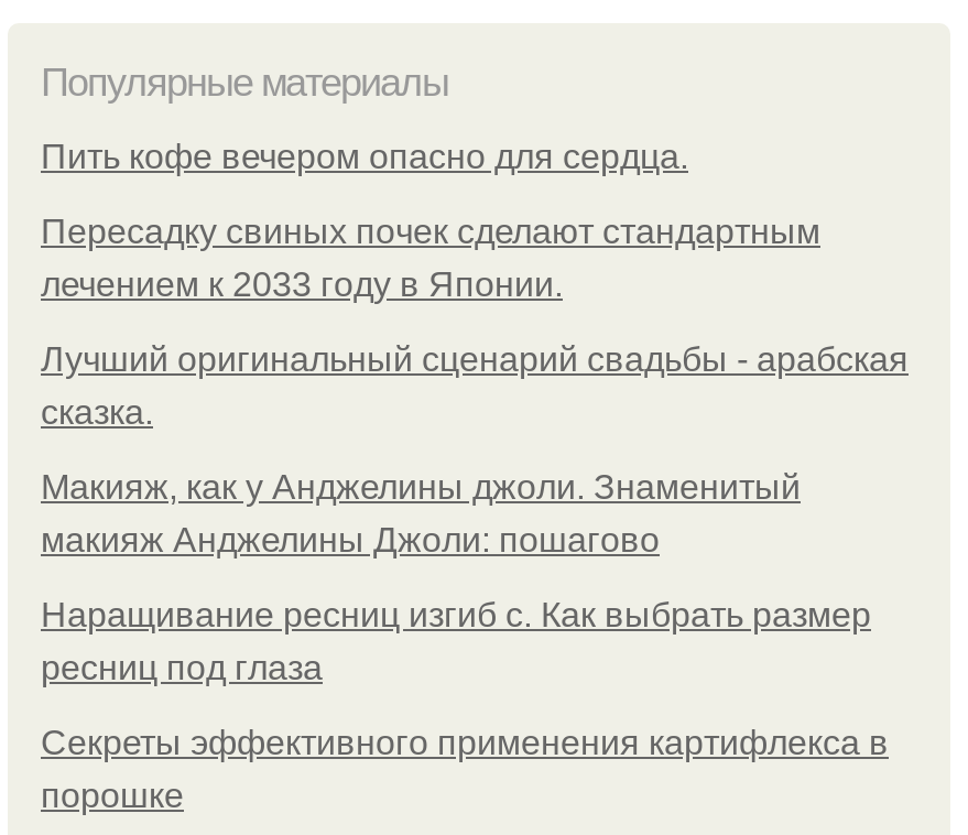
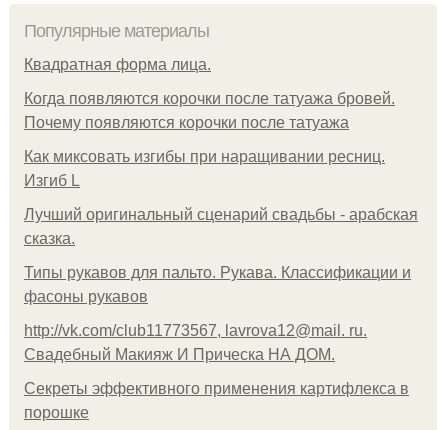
[41,138,820,303] Пить кофе вечером опасно для сердца. | Пересадку свиных почек сделают стандартным | лечением к 2033 году в Японии. -> [24,56,395,189] Квадратная форма лица. | Когда появляются корочки после татуажа бровей. | Почему появляются корочки после татуажа | Как миксовать изгибы при наращивании ресниц. | Изгиб L
[41,469,801,559] Макияж, как у Анджелины джоли. Знаменитый | макияж Анджелины Джоли: пошагово -> [24,264,411,305] Типы рукавов для пальто. Рукава. Классификации и | фасоны рукавов
[41,596,871,687] Наращивание ресниц изгиб c. Как выбрать размер | ресниц под глаза -> [24,322,367,363] http://vk.com/club11773567, lavrova12@mail. ru. | Свадебный Макияж И Прическа НА ДОМ.

